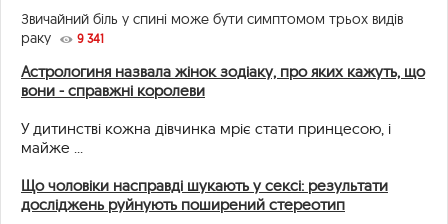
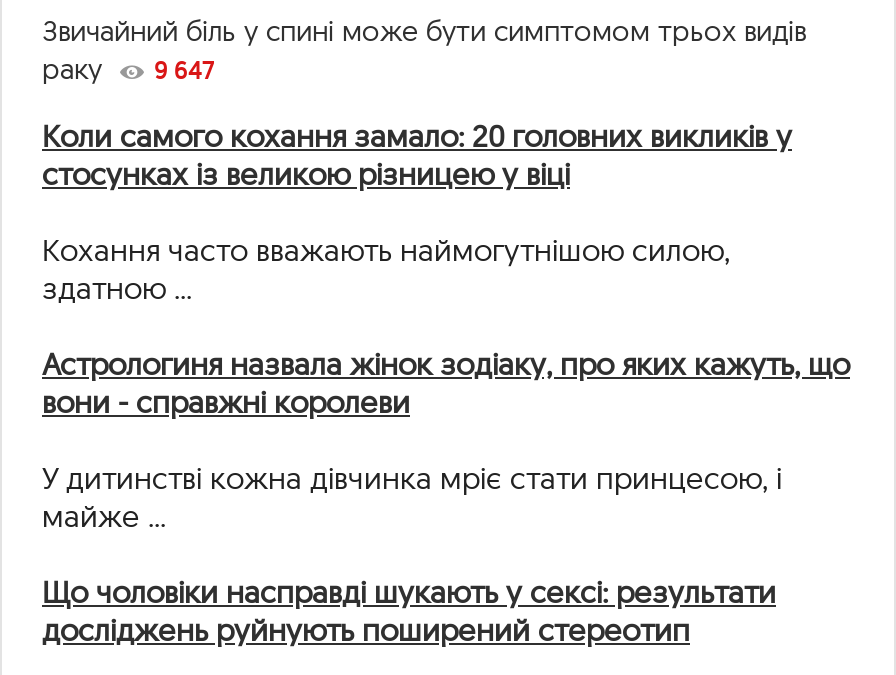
[77,31,104,46] 9 341 -> [42,55,792,307] 9 647 | Коли самого кохання замало: 20 головних викликів у | стосунках із великою різницею у віці | Кохання часто вважають наймогутнішою силою, | здатною ...

